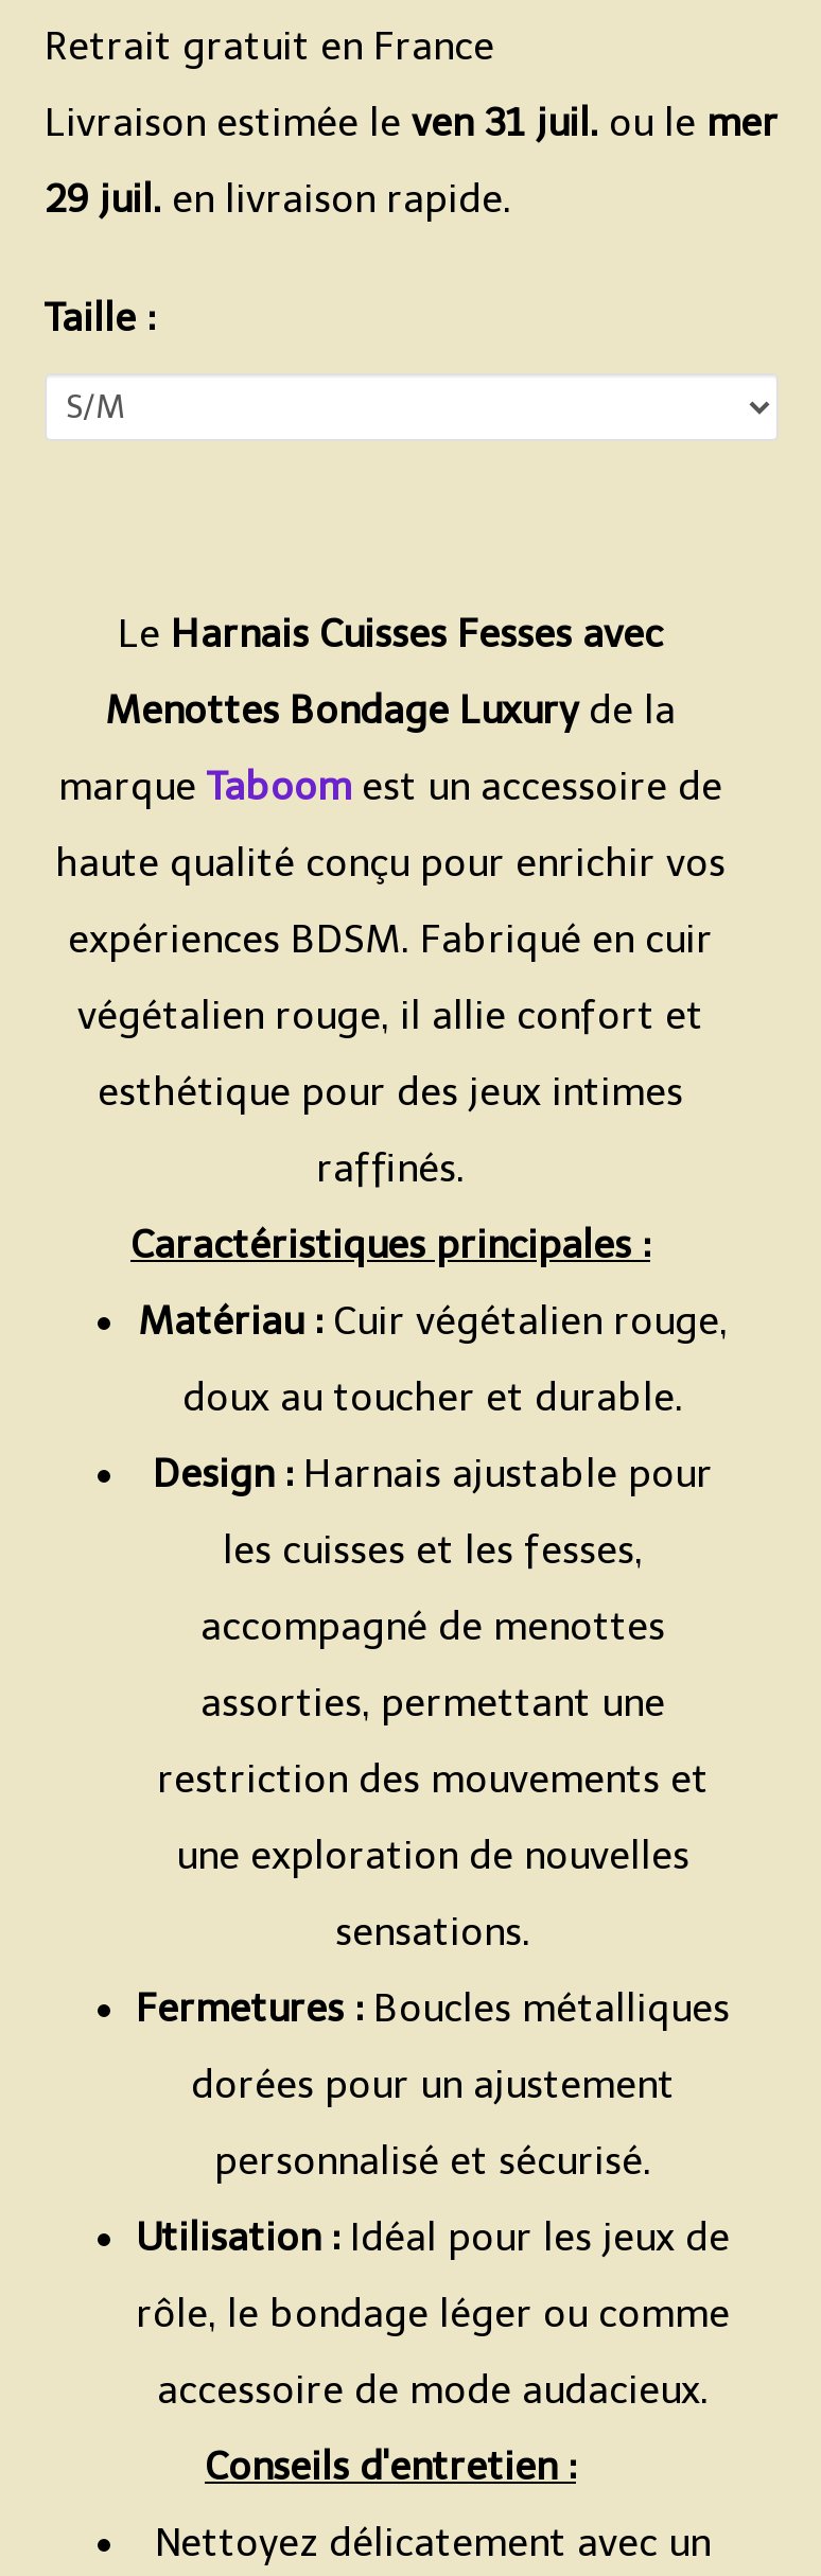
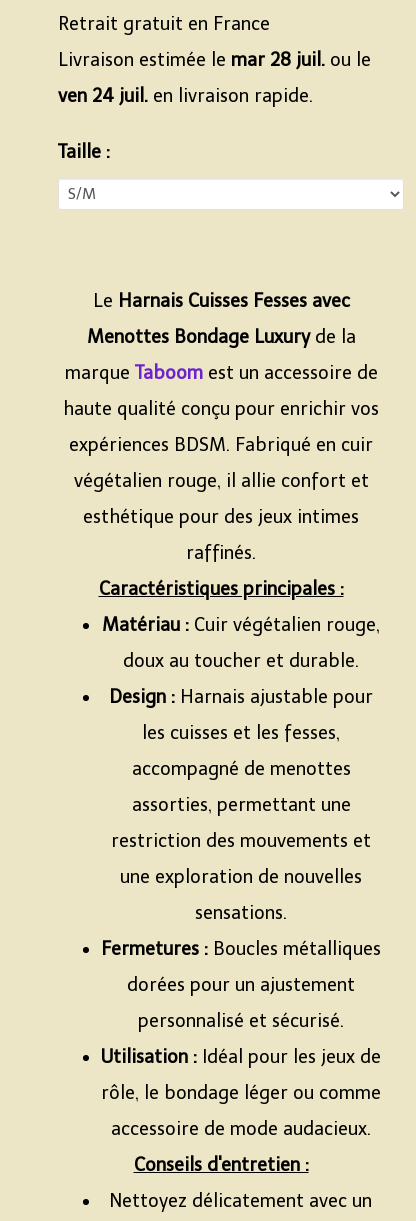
[45,100,779,146] Livraison estimée le ven 31 juil. ou le mer -> [58,49,371,71] Livraison estimée le mar 28 juil. ou le
[45,176,511,223] 29 juil. en livraison rapide. -> [58,85,313,107] ven 24 juil. en livraison rapide.

